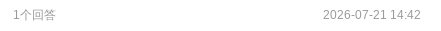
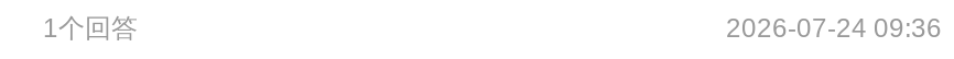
[323,8,421,22] 2026-07-21 14:42 -> [726,13,942,44] 2026-07-24 09:36

